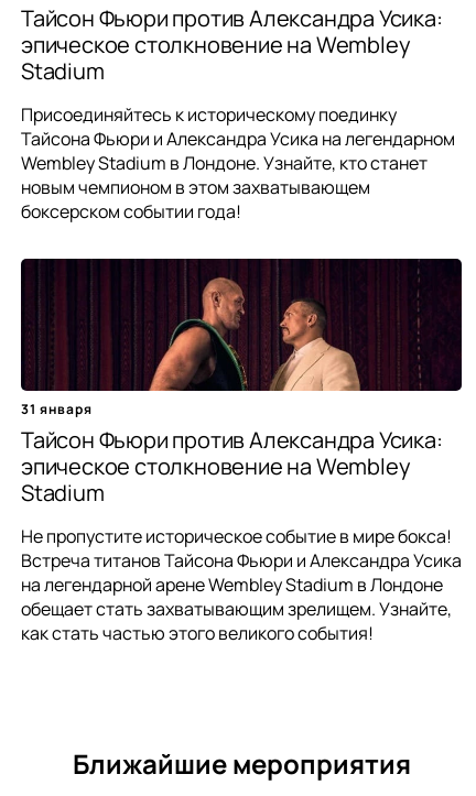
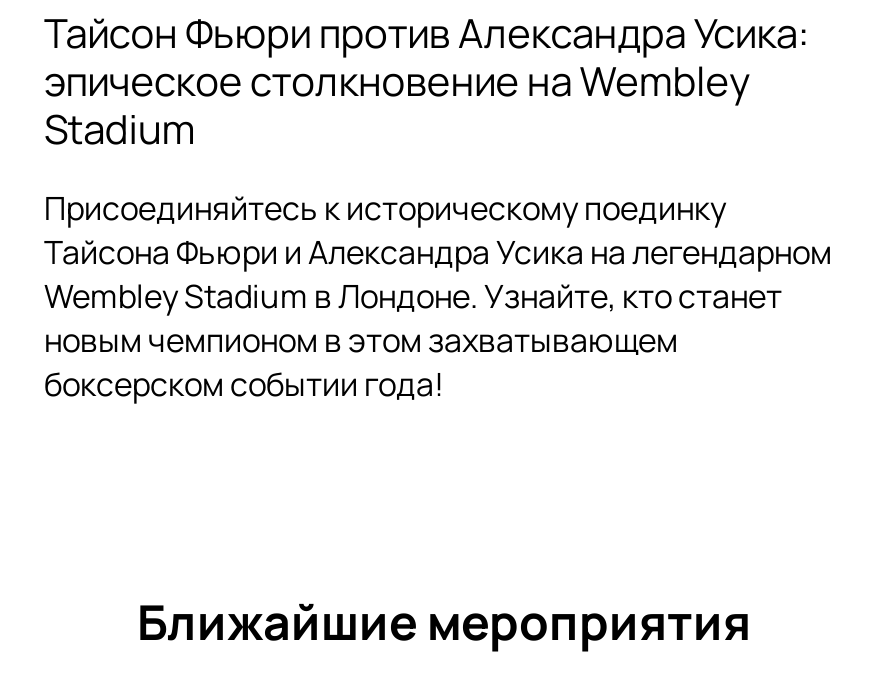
[20,258,463,646] [image] | 31 января | Тайсон Фьюри против Александра Усика: | эпическое столкновение на Wembley | Stadium | Не пропустите историческое событие в мире бокса! | Встреча титанов Тайсона Фьюри и Александра Усика | на легендарной арене Wembley Stadium в Лондоне | обещает стать захватывающим зрелищем. Узнайте, | как стать частью этого великого события! -> none

